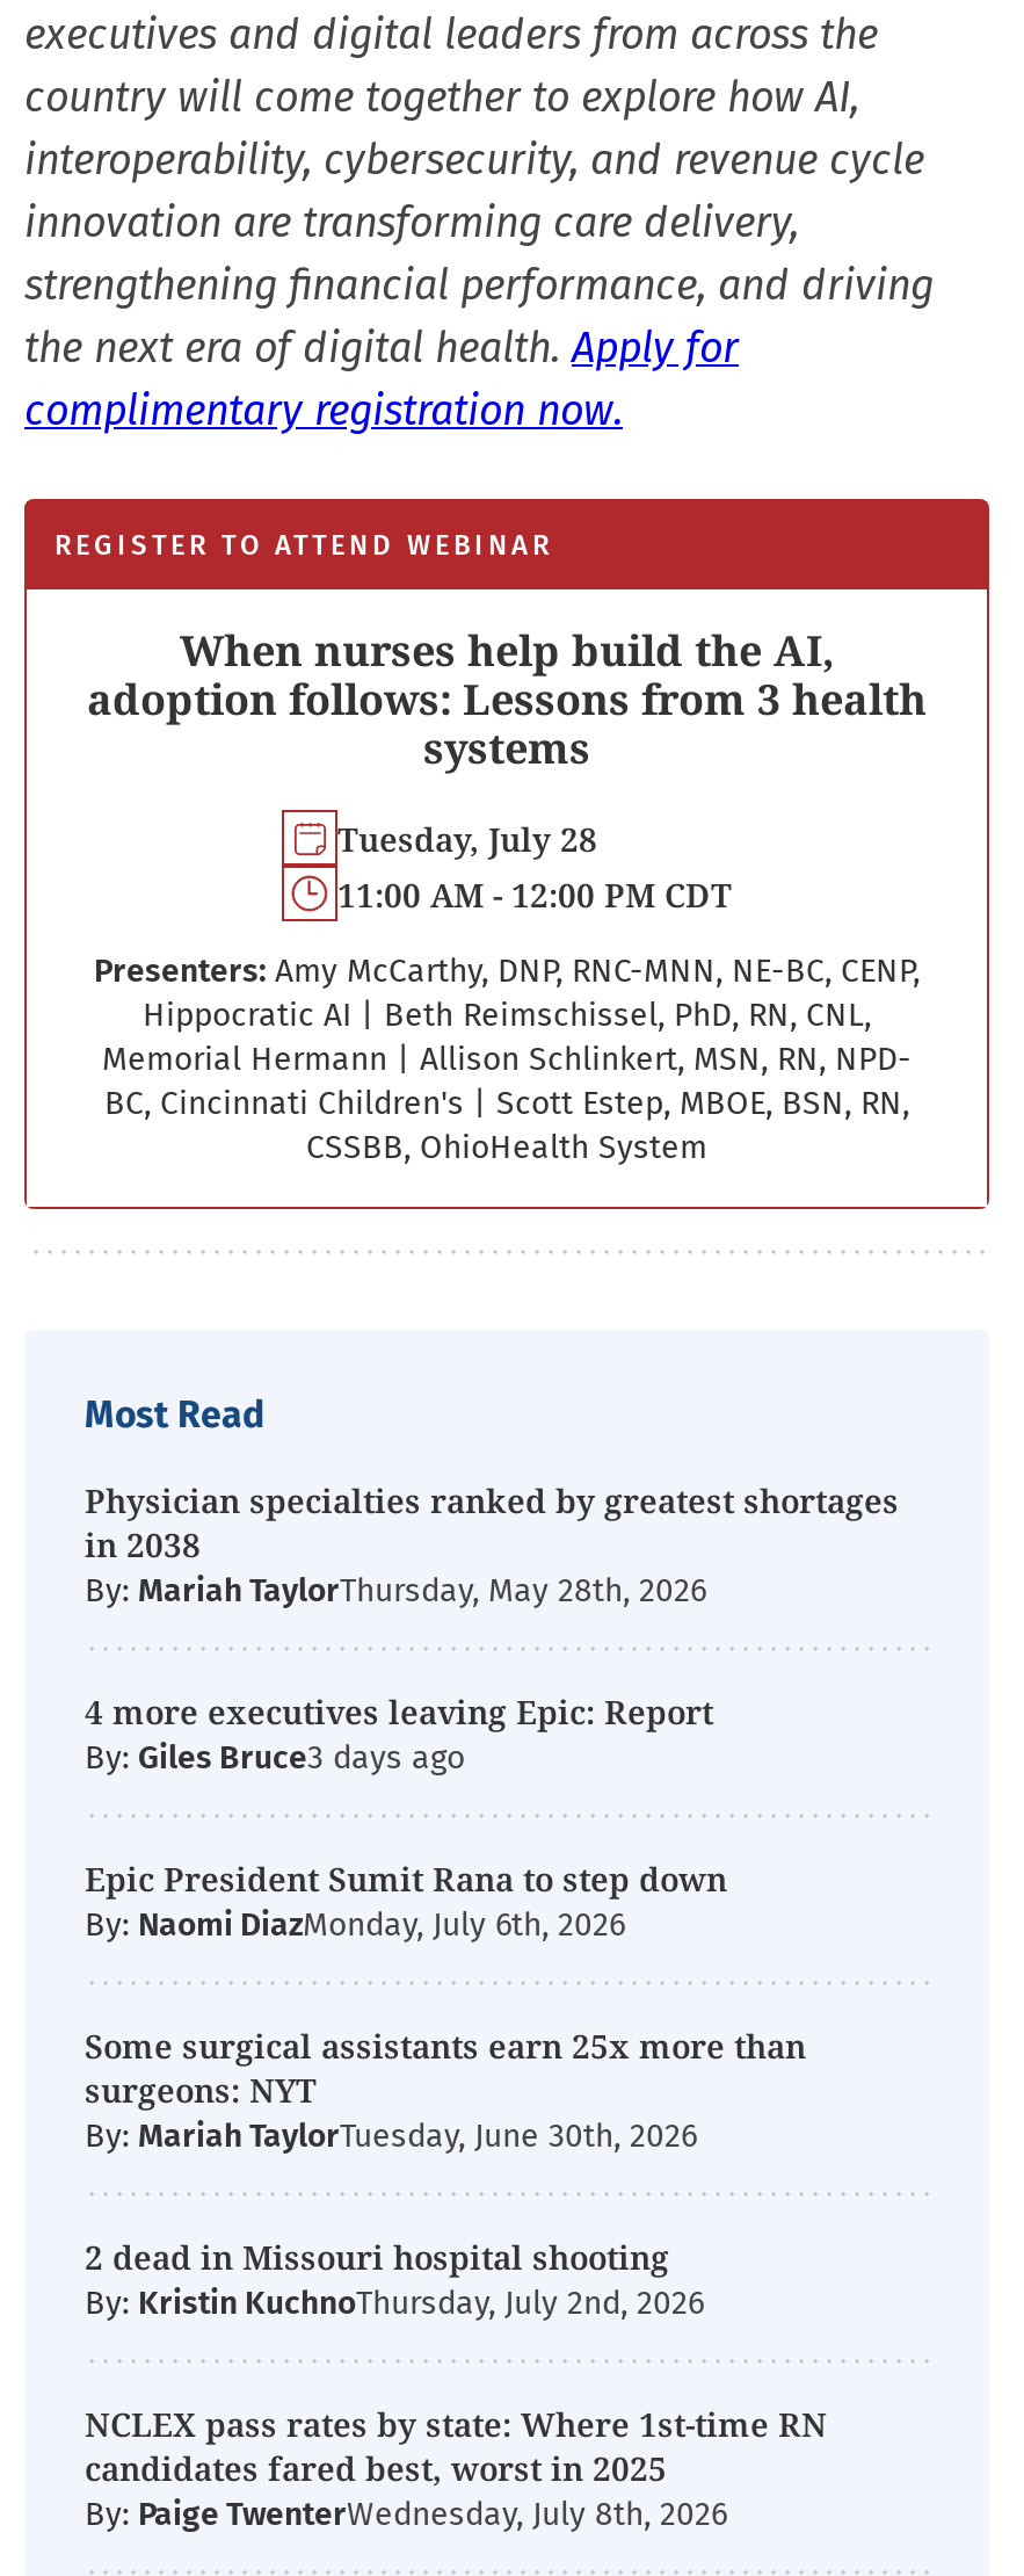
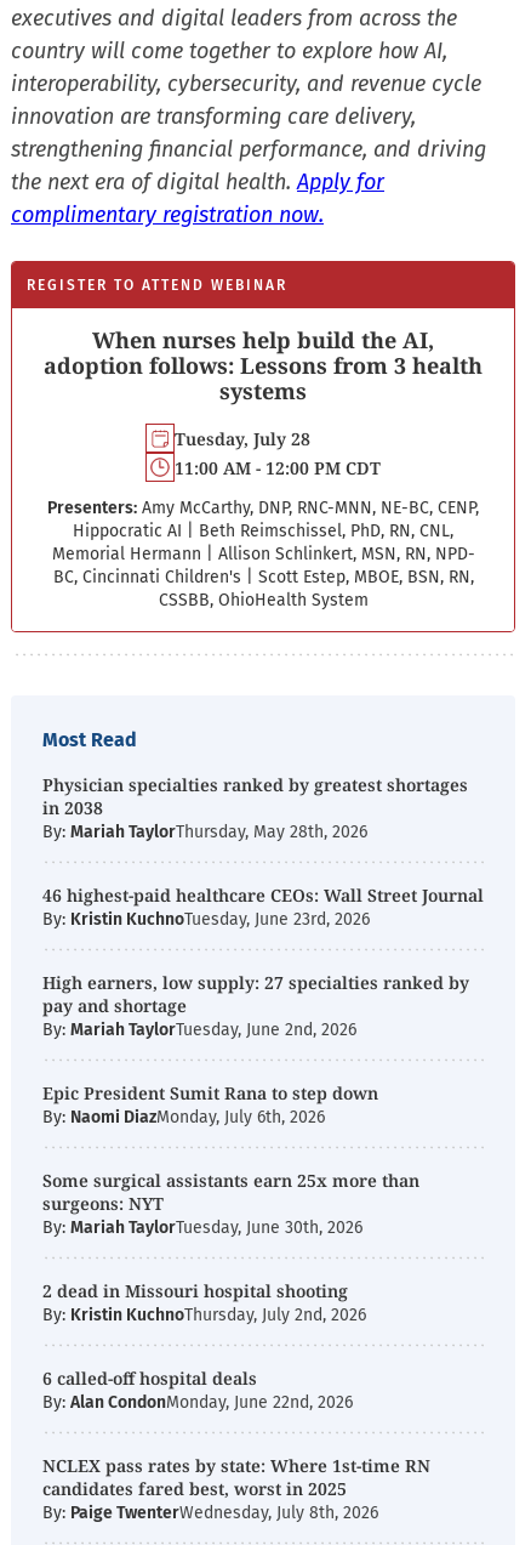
[85,1689,713,1778] 4 more executives leaving Epic: Report | By: Giles Bruce -> [42,884,484,1040] 46 highest-paid healthcare CEOs: Wall Street Journal | By: Kristin KuchnoTuesday, June 23rd, 2026 | High earners, low supply: 27 specialties ranked by | pay and shortage | By: Mariah TaylorTuesday, June 2nd, 2026
none -> [42,1367,353,1413] 6 called-off hospital deals | By: Alan CondonMonday, June 22nd, 2026

